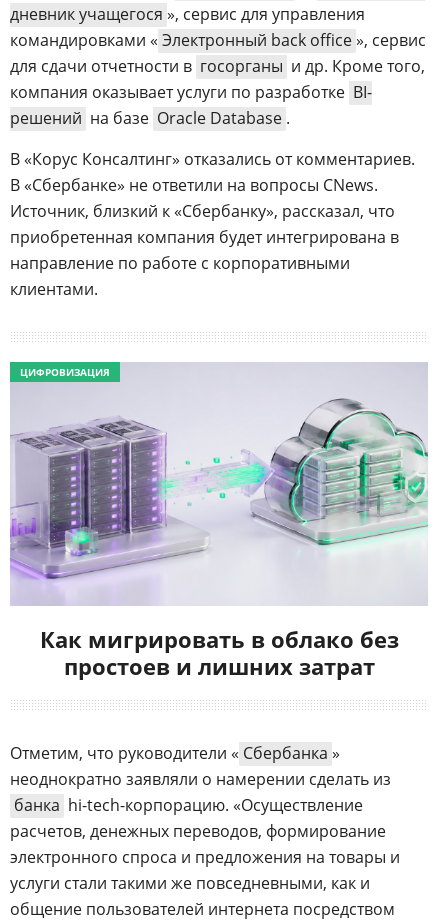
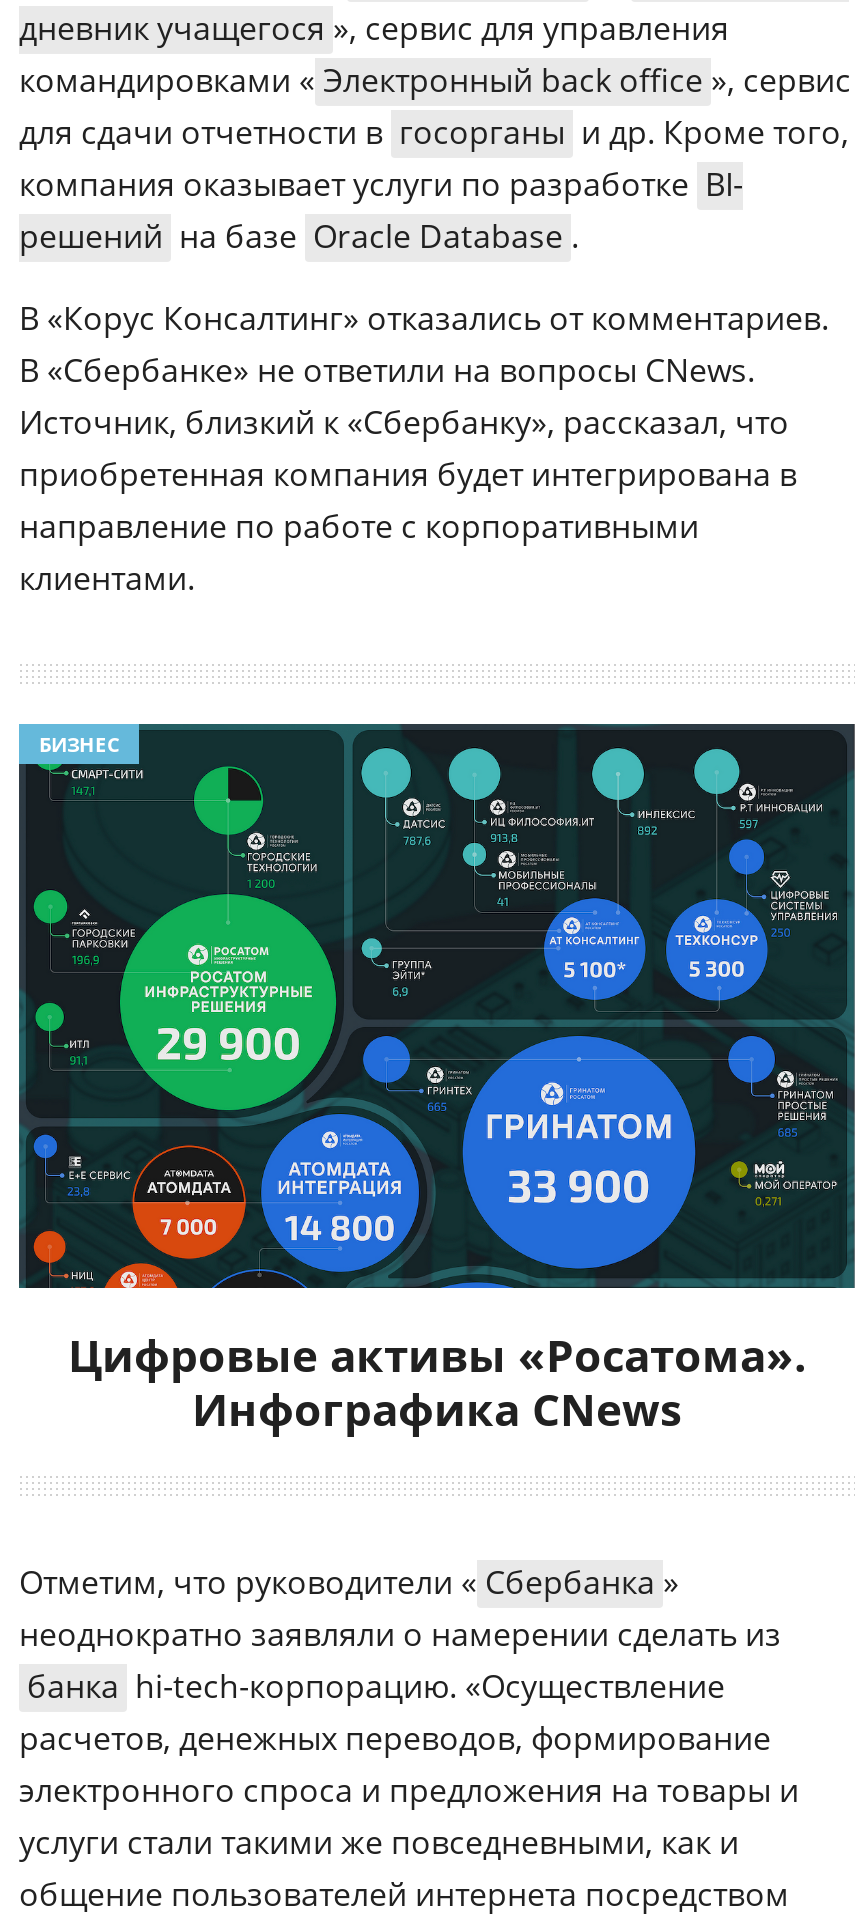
[9,362,429,606] [image] | ЦИФРОВИЗАЦИЯ -> [17,722,857,1290] [image] | БИЗНЕС
[39,624,398,681] Как мигрировать в облако без | простоев и лишних затрат -> [68,1324,806,1438] Цифровые активы «Росатома». | Инфографика CNews

